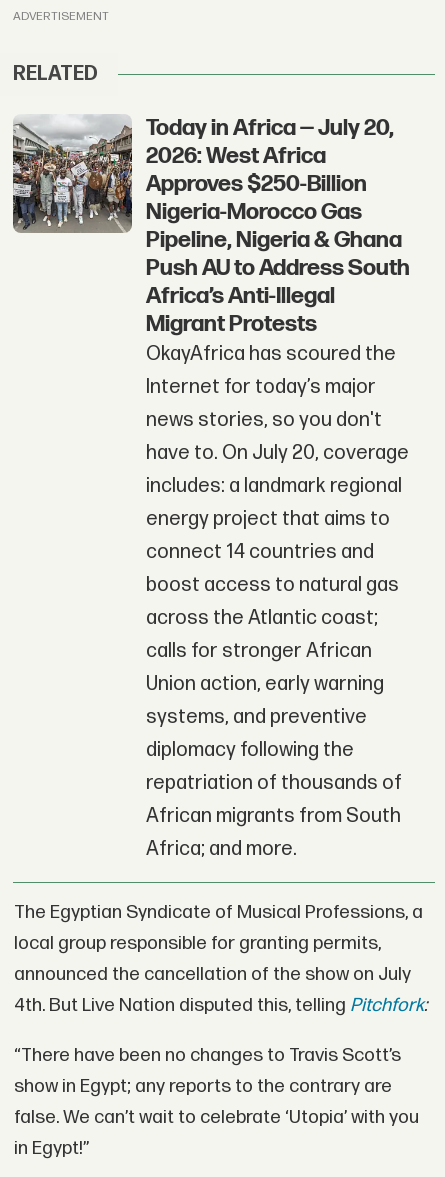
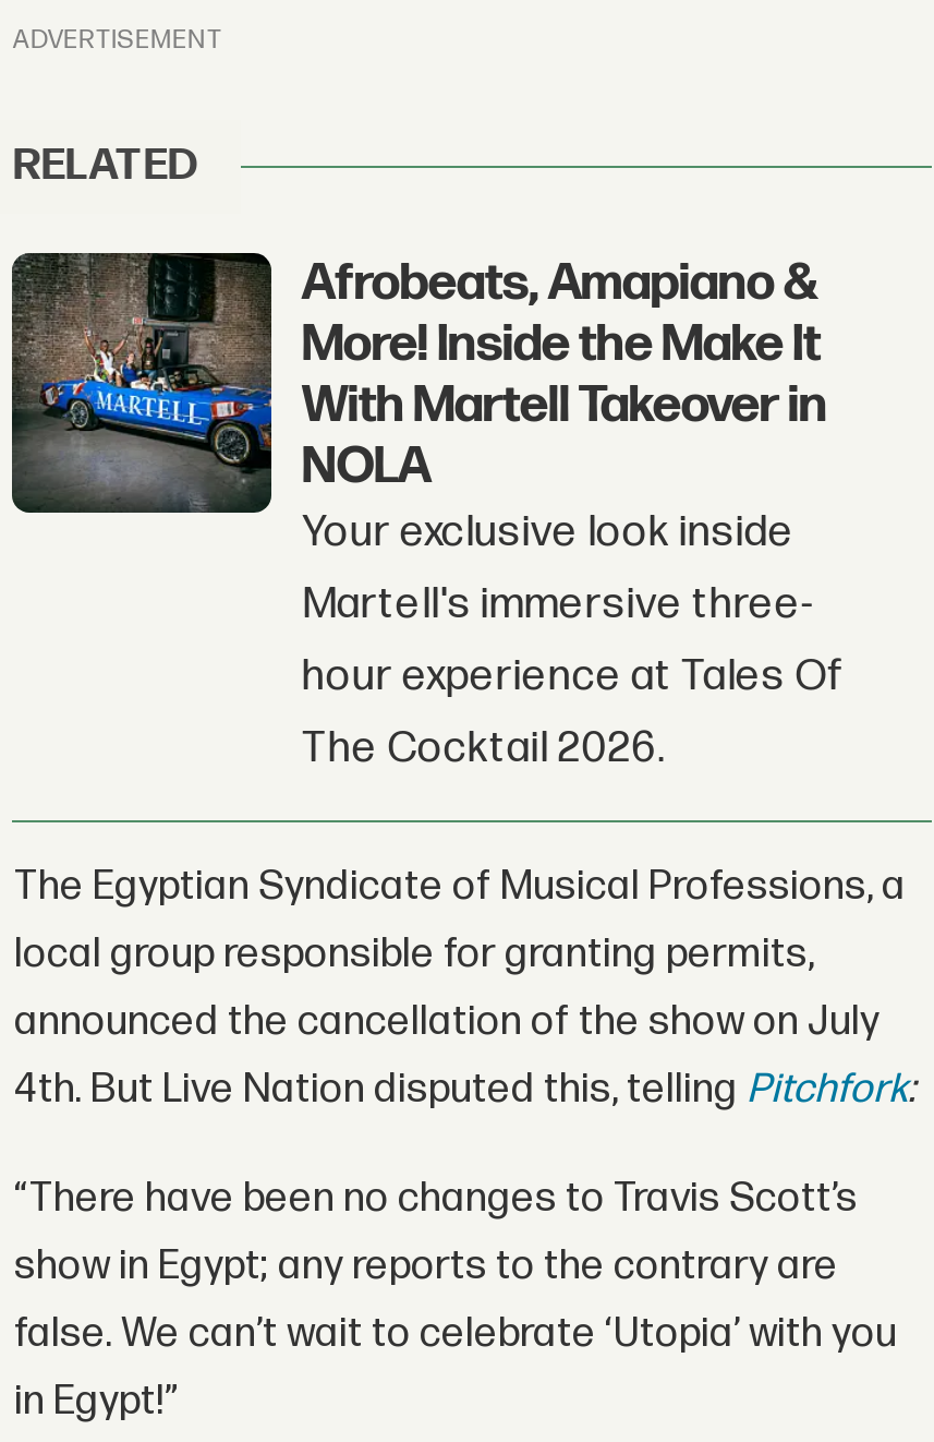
[12,114,410,861] [image] | Today in Africa — July 20, | 2026: West Africa | Approves $250-Billion | Nigeria-Morocco Gas | Pipeline, Nigeria & Ghana | Push AU to Address South | Africa’s Anti-Illegal | Migrant Protests | OkayAfrica has scoured the | Internet for today’s major | news stories, so you don't | have to. On July 20, coverage | includes: a landmark regional | energy project that aims to | connect 14 countries and | boost access to natural gas | across the Atlantic coast; | calls for stronger African | Union action, early warning | systems, and preventive | diplomacy following the | repatriation of thousands of | African migrants from South | Africa; and more. -> [10,251,844,774] [image] | Afrobeats, Amapiano & | More! Inside the Make It | With Martell Takeover in | NOLA | Your exclusive look inside | Martell's immersive three- | hour experience at Tales Of | The Cocktail 2026.

